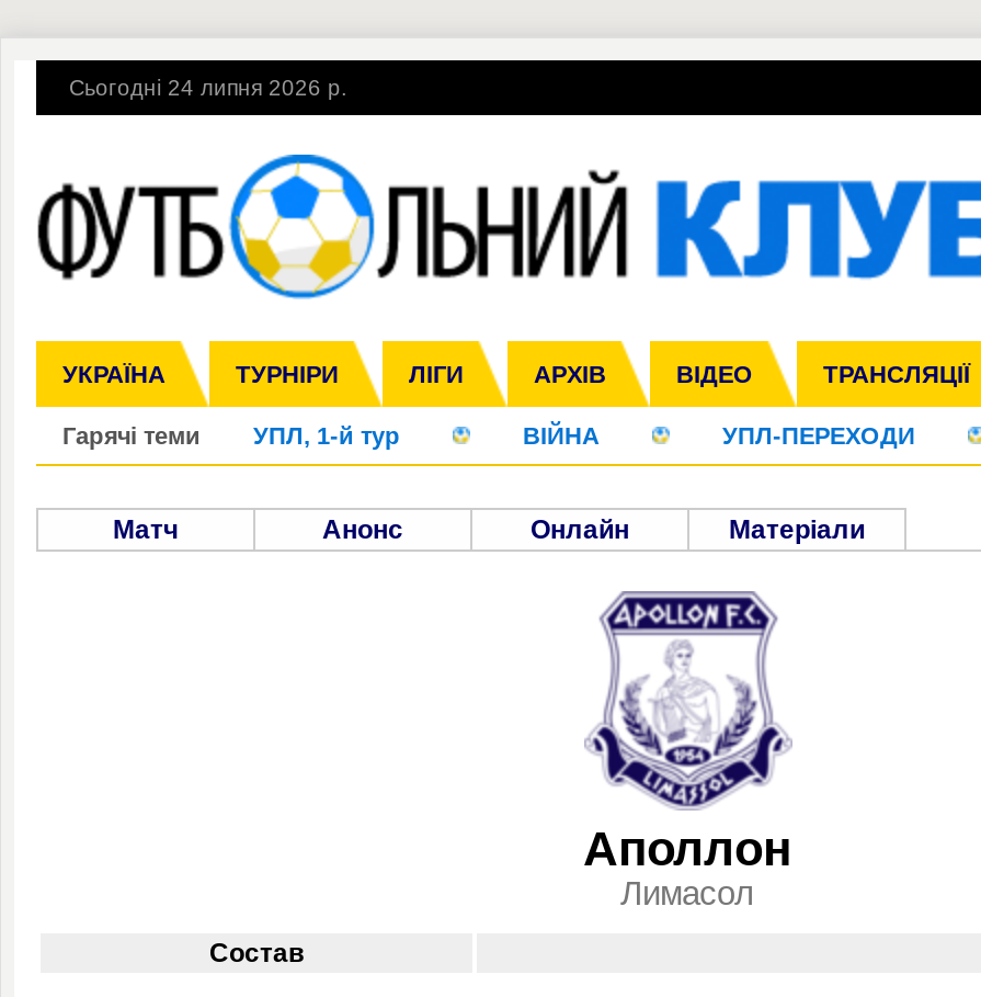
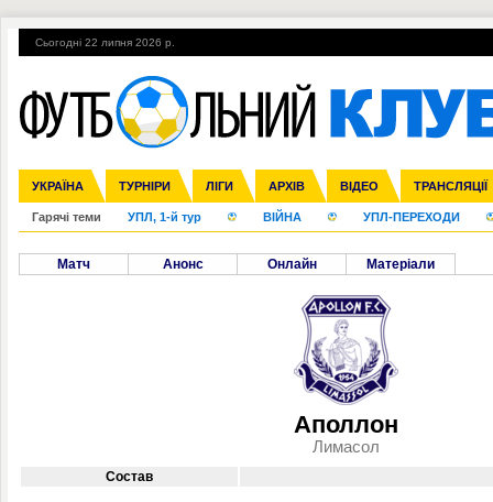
[69,76,347,100] Сьогодні 24 липня 2026 р. -> [35,36,175,48] Сьогодні 22 липня 2026 р.

